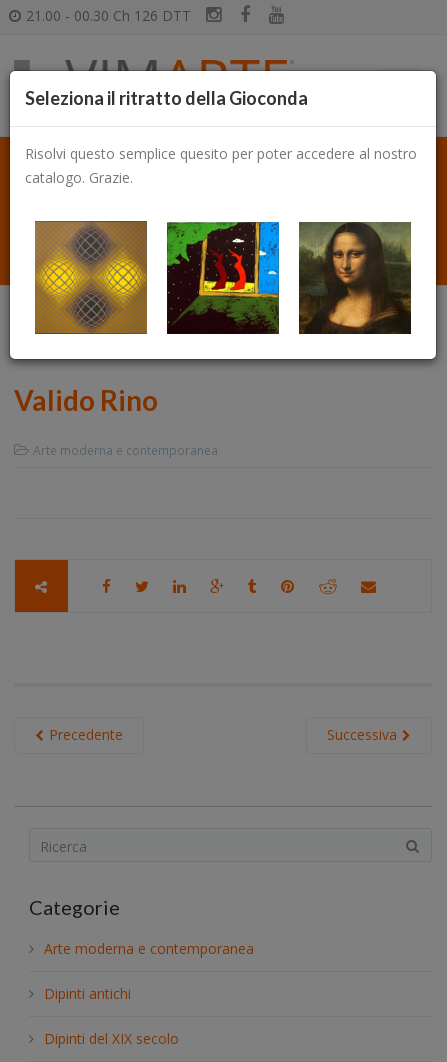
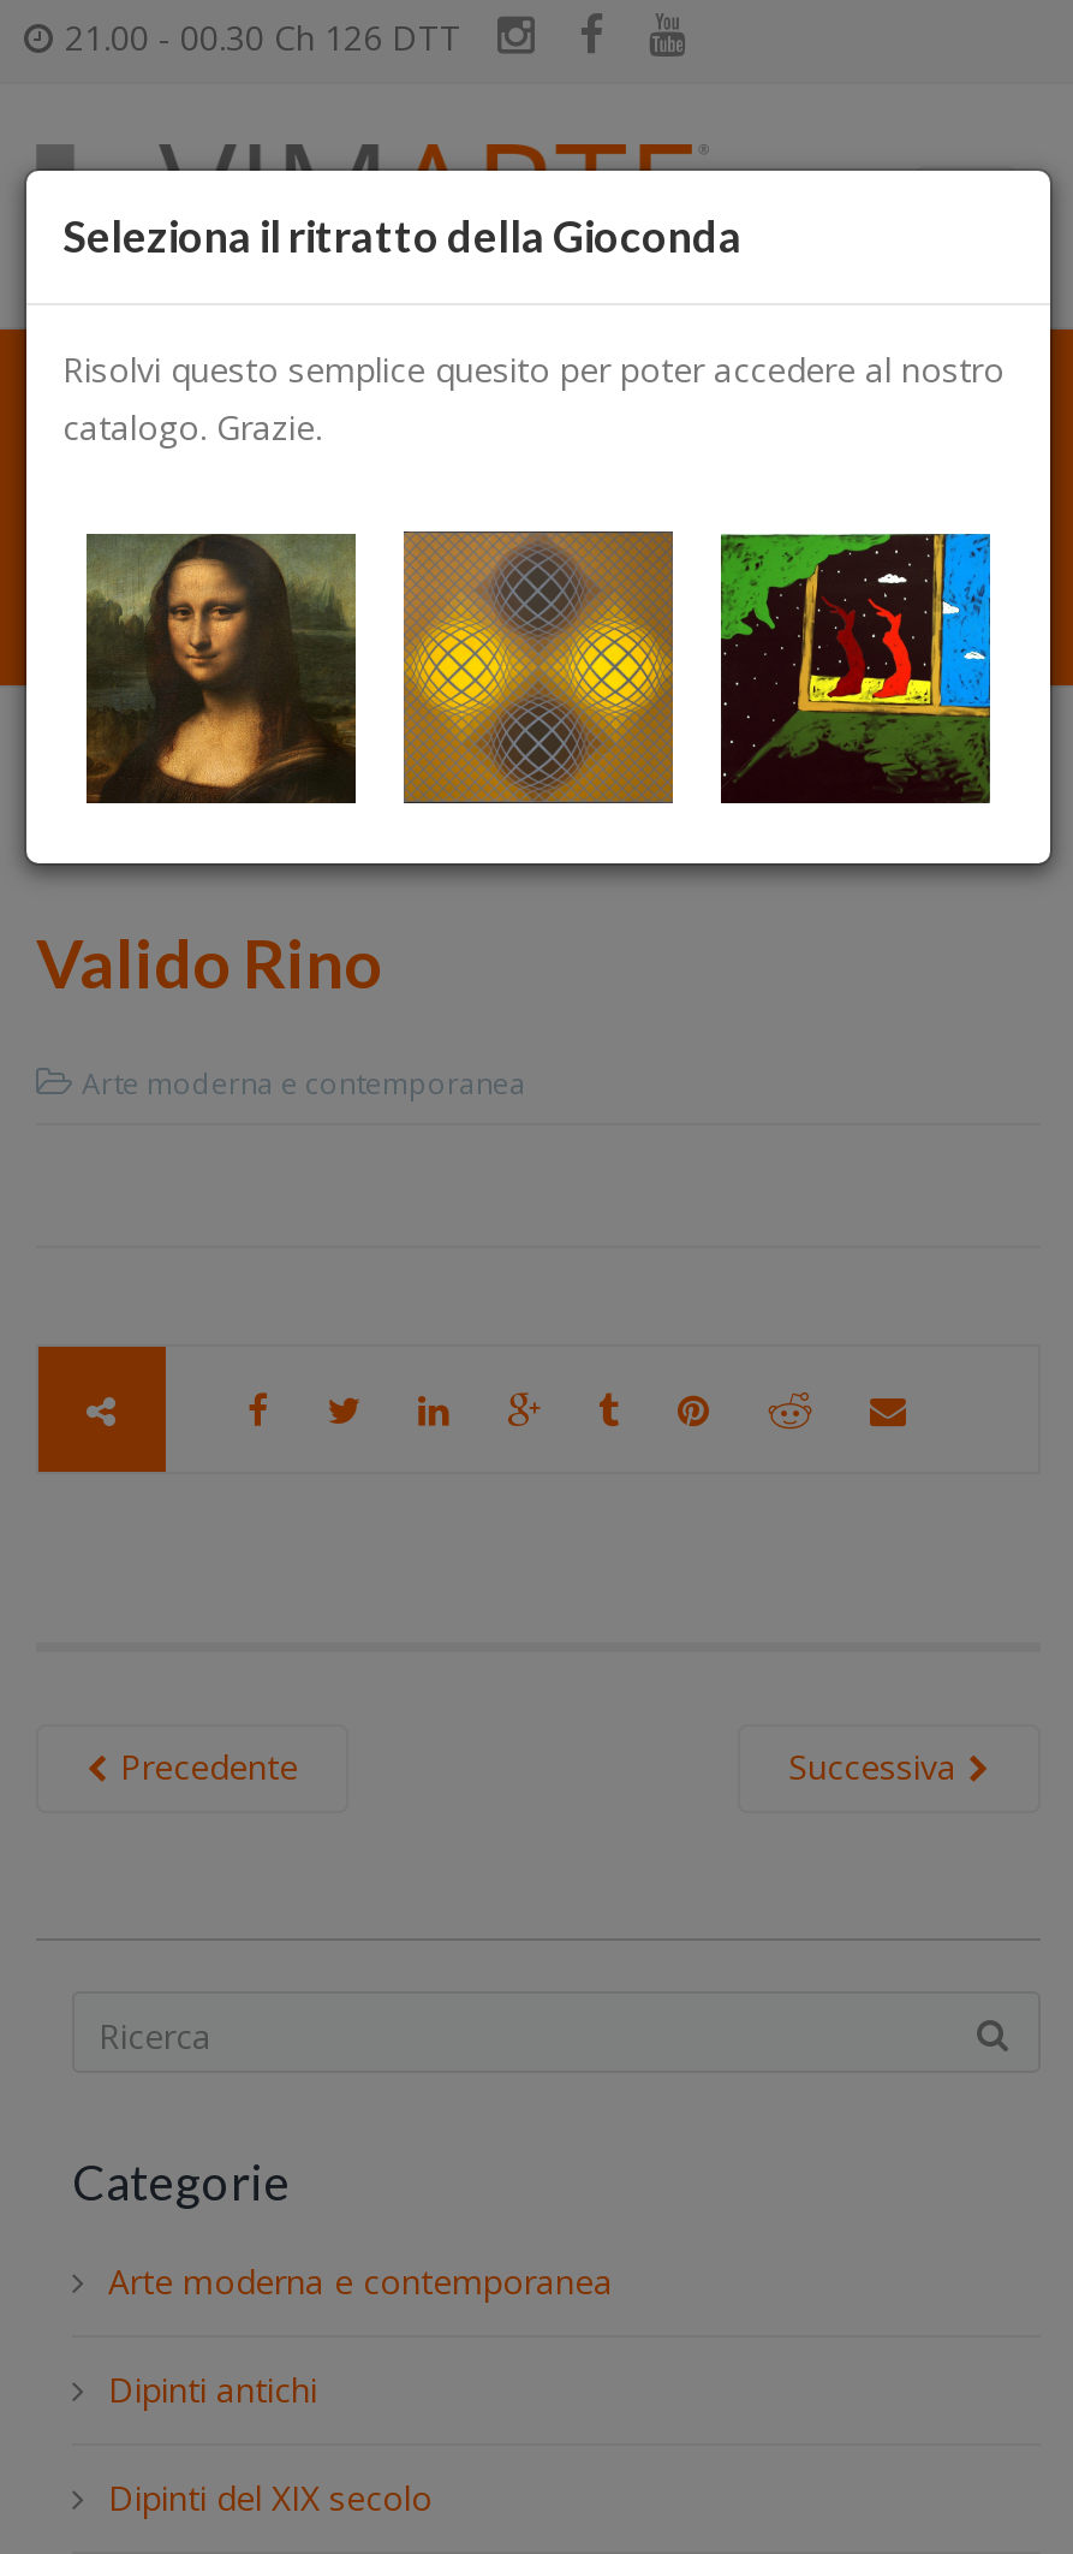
[34,221,148,334] [image] -> [84,534,358,803] [image]
[166,225,280,334] [image] -> [401,541,675,803] [image]
[299,221,412,333] [image] -> [721,531,992,801] [image]

